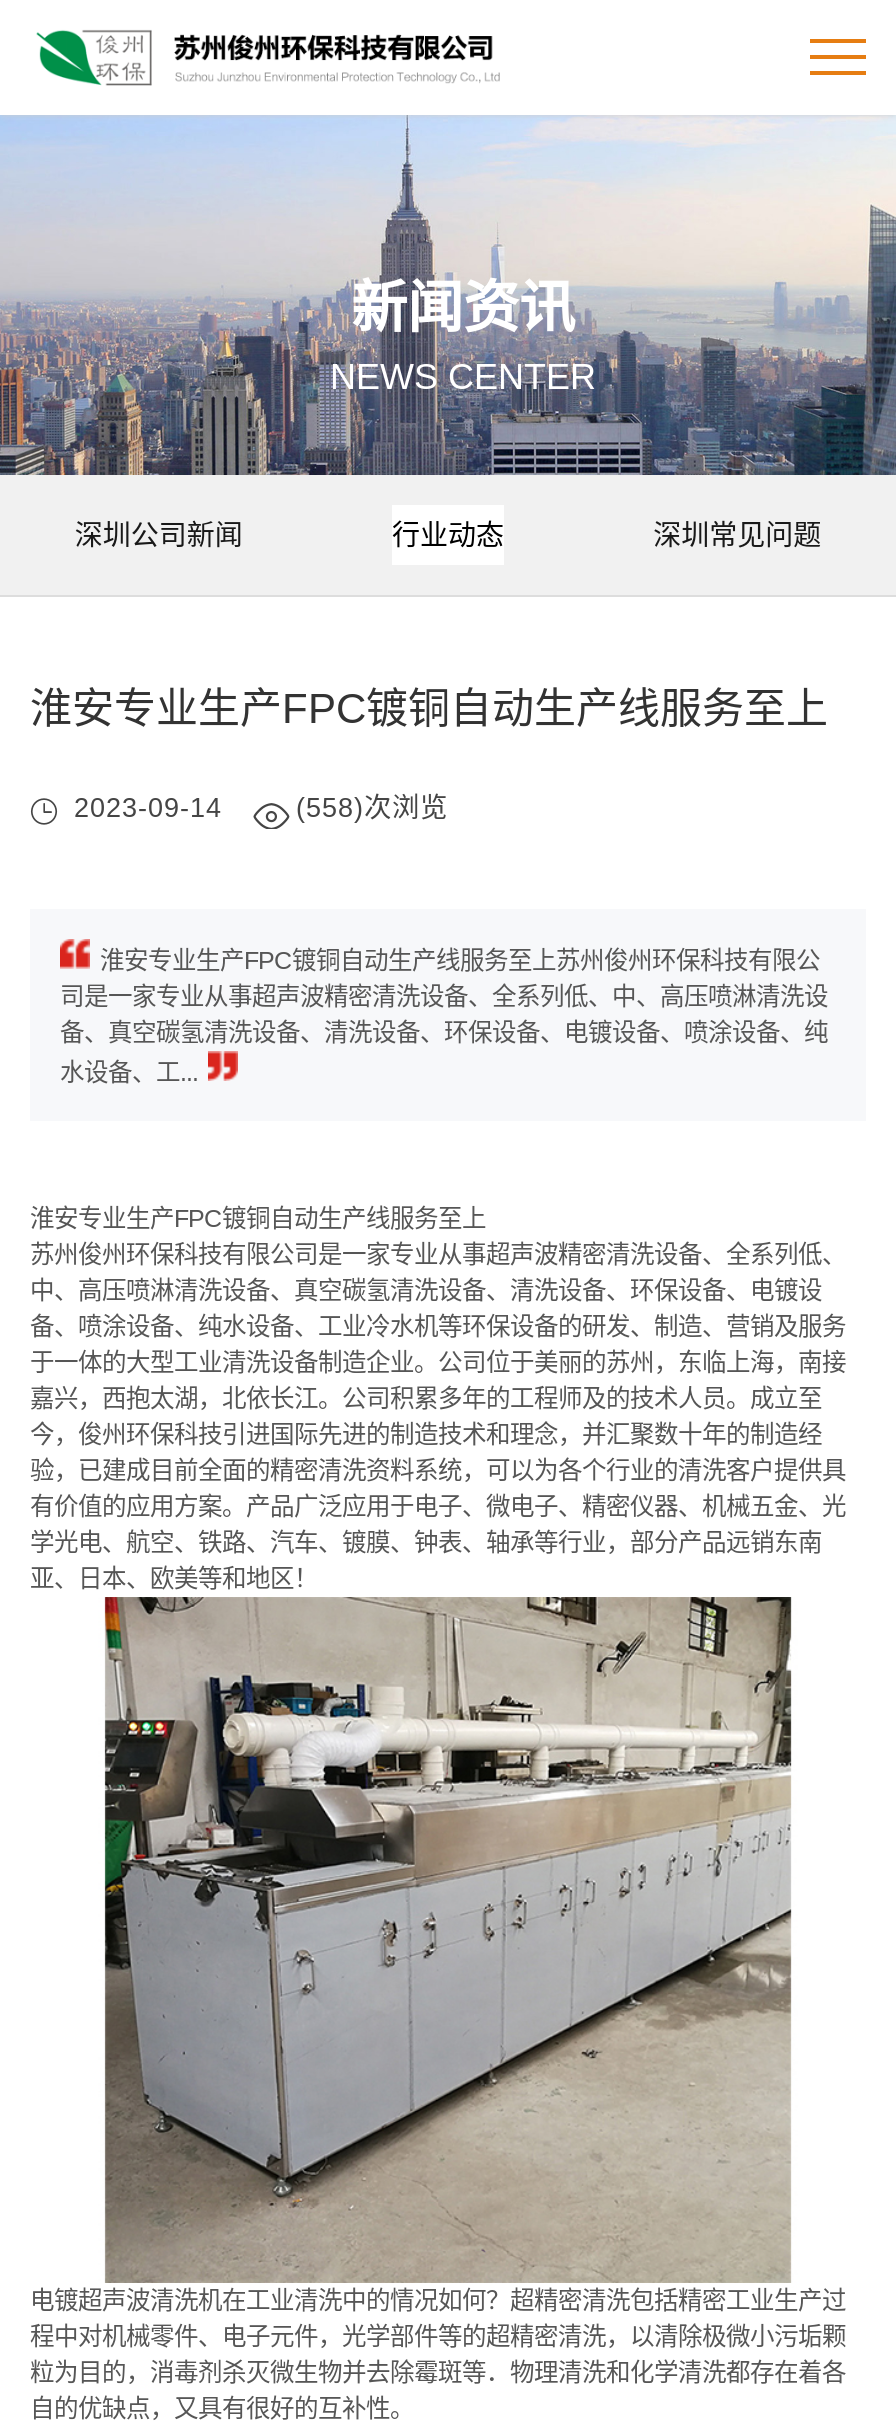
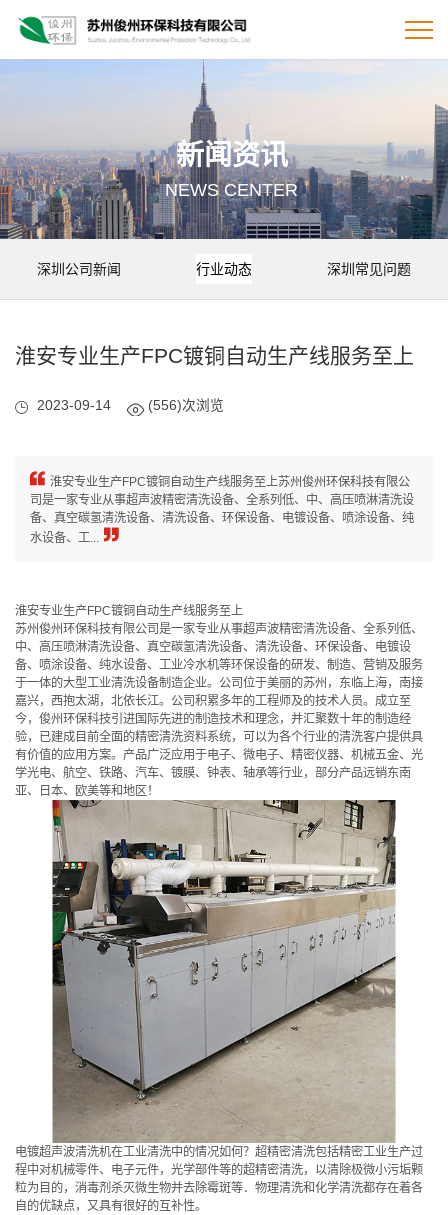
[296,793,448,823] (558)次浏览 -> [148,398,224,413] (556)次浏览

